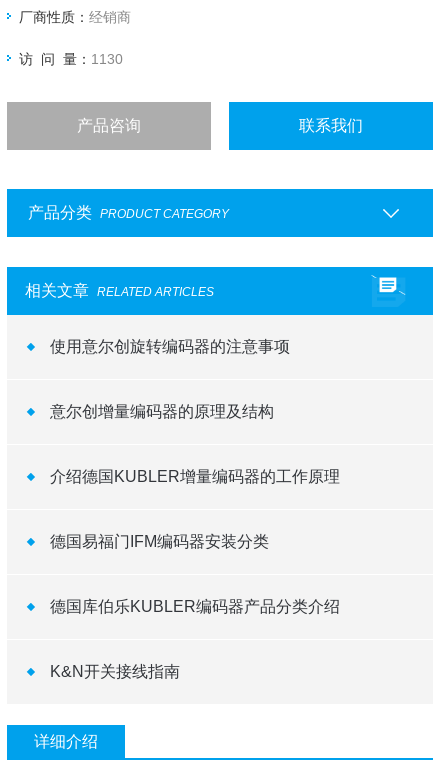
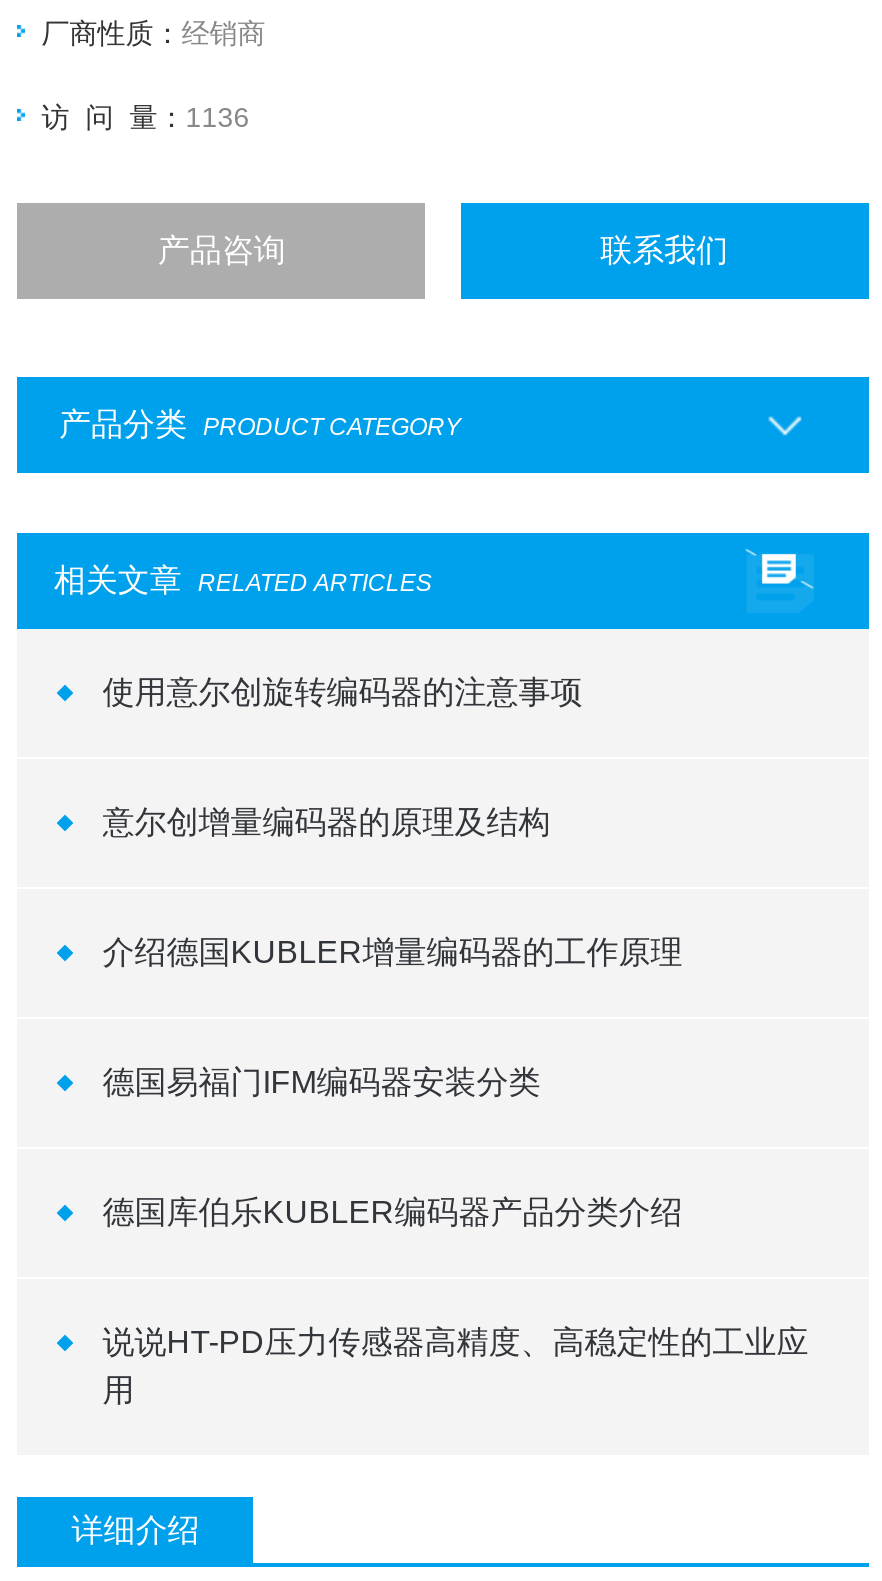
[19,51,123,67] 访 问 量：1130 -> [41,101,249,133] 访 问 量：1136
[50,663,180,680] K&N开关接线指南 -> [103,1325,809,1407] 说说HT-PD压力传感器高精度、高稳定性的工业应 | 用

